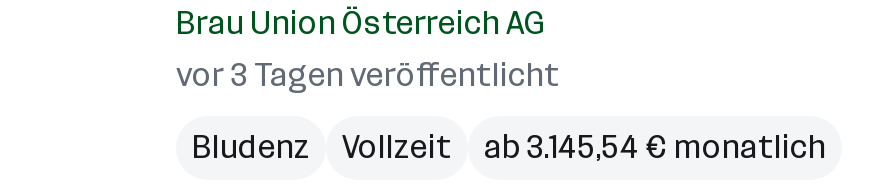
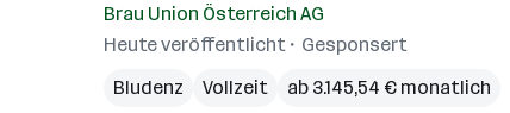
[176,56,560,94] vor 3 Tagen veröffentlicht -> [104,33,408,56] Heute veröffentlicht | Gesponsert

